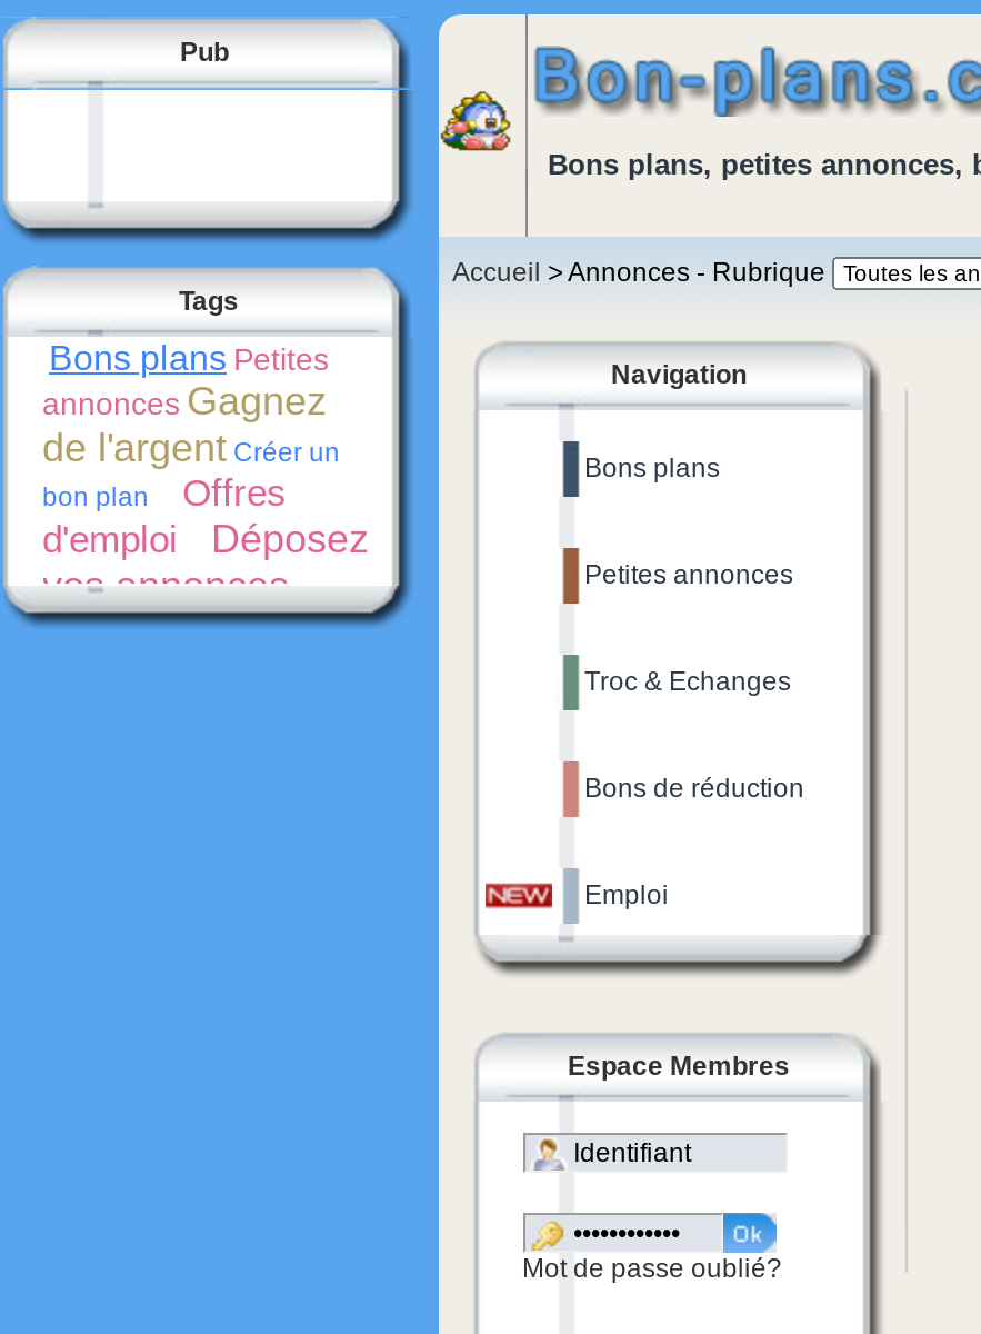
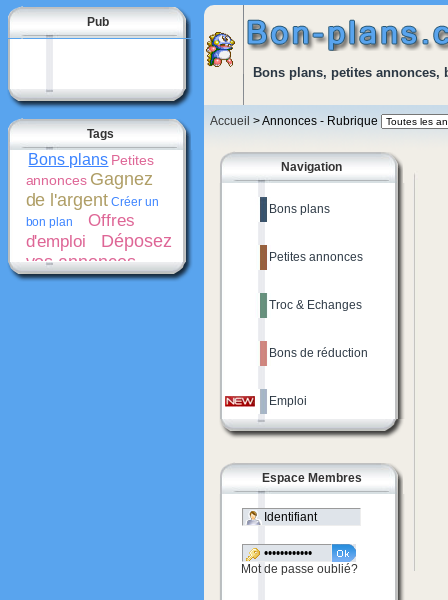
[439,74,512,152] [image] -> [204,31,236,66] [image]

